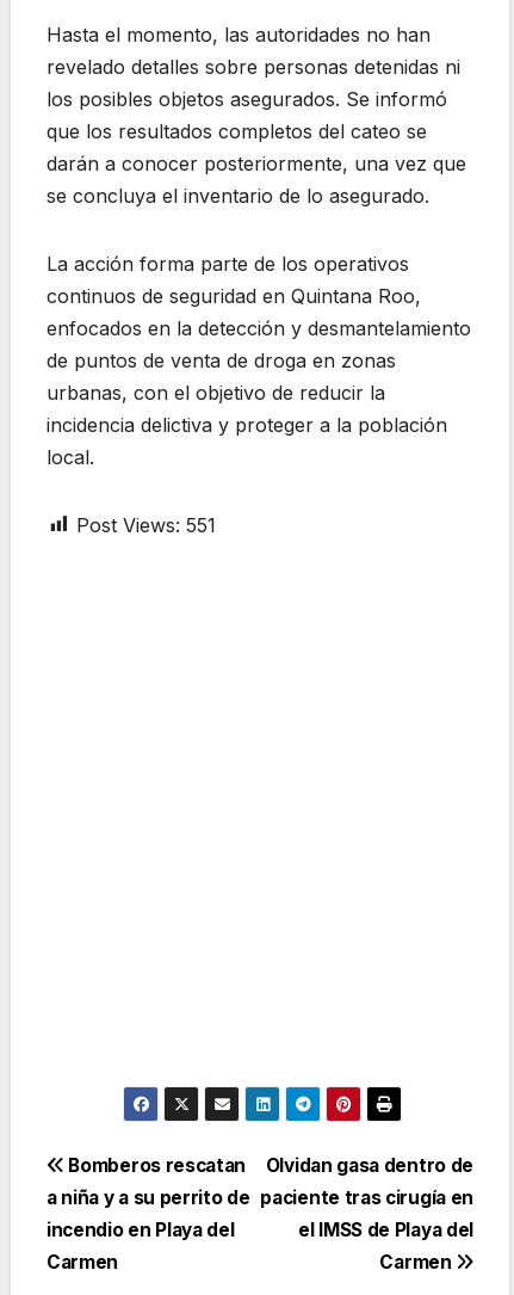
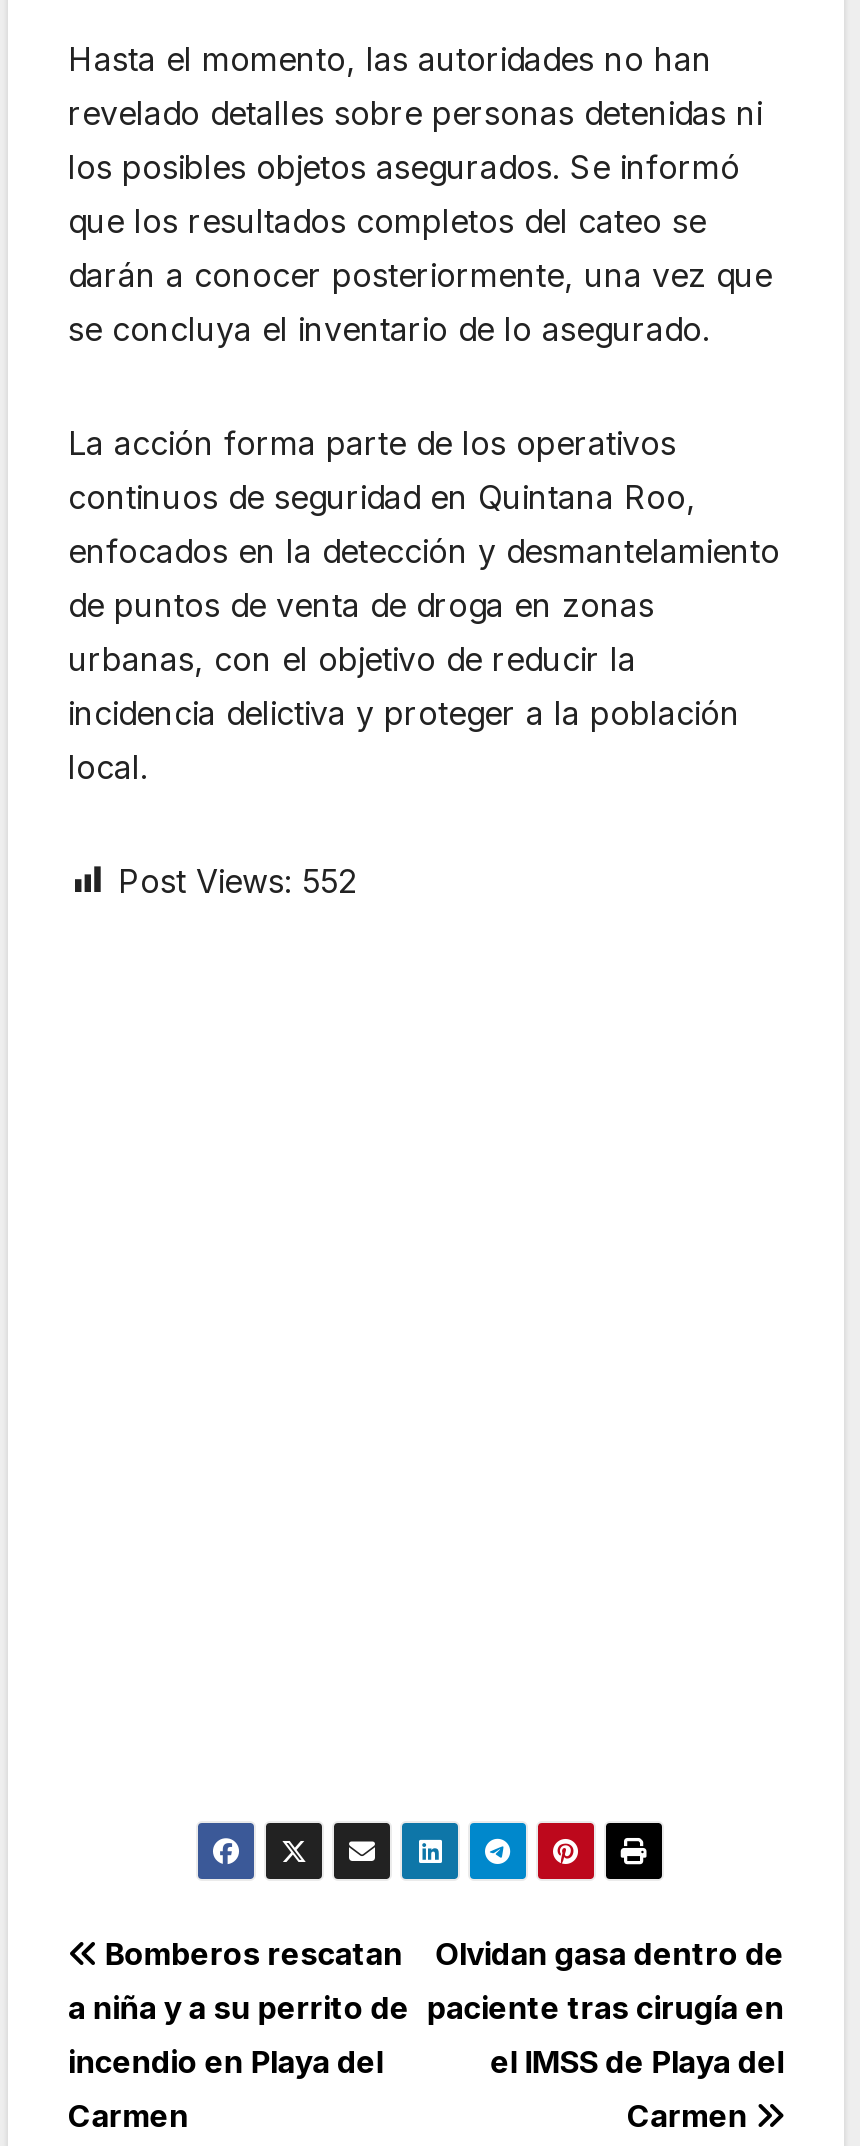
[76,513,216,537] Post Views: 551 -> [118,861,356,901] Post Views: 552

